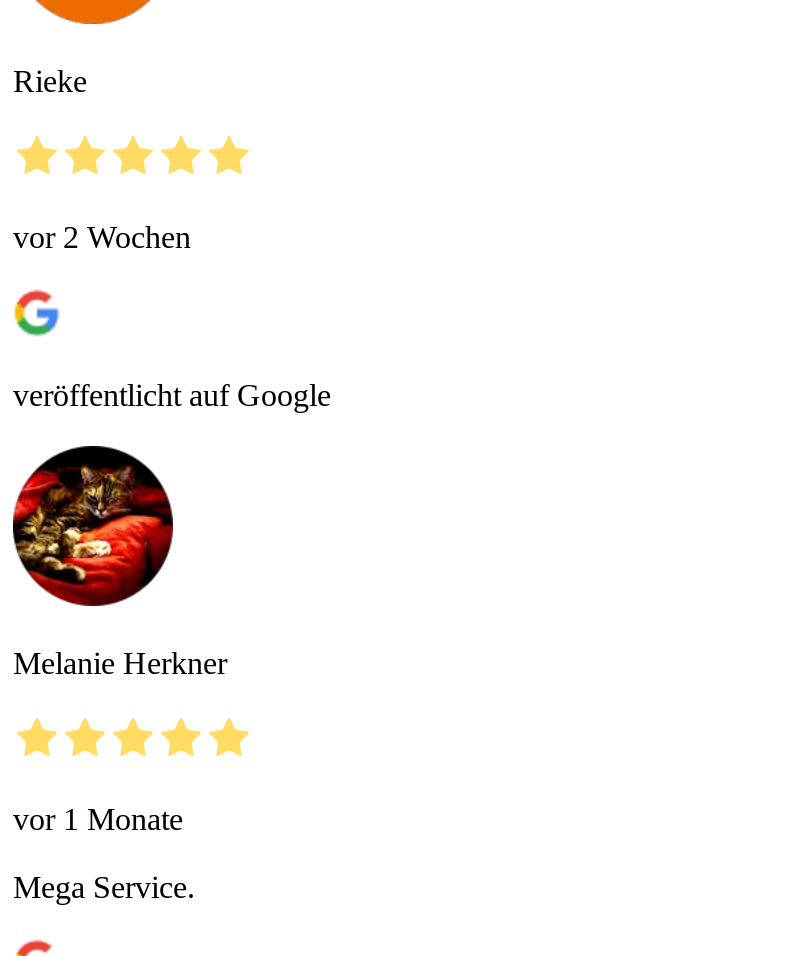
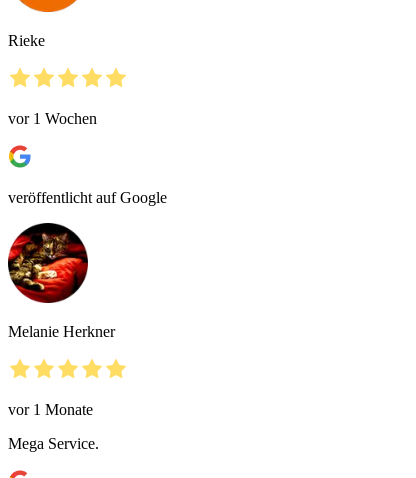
[13,221,191,255] vor 2 Wochen -> [8,110,97,127] vor 1 Wochen

